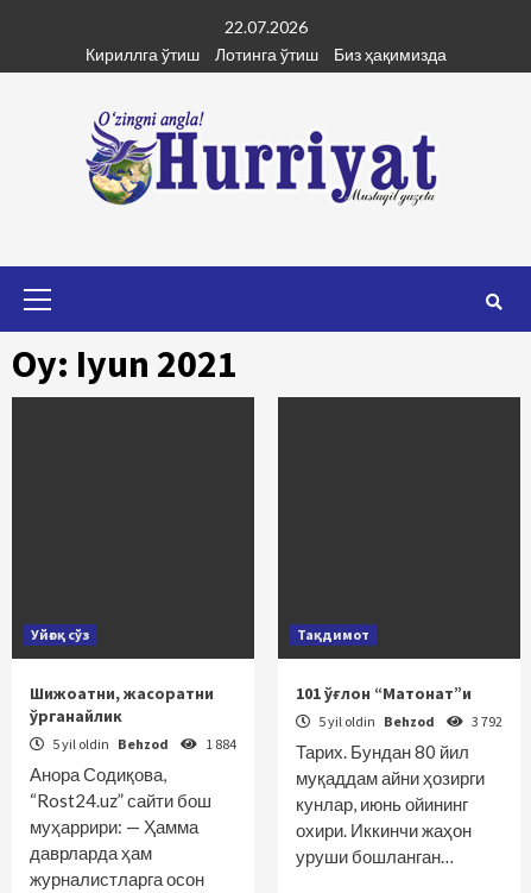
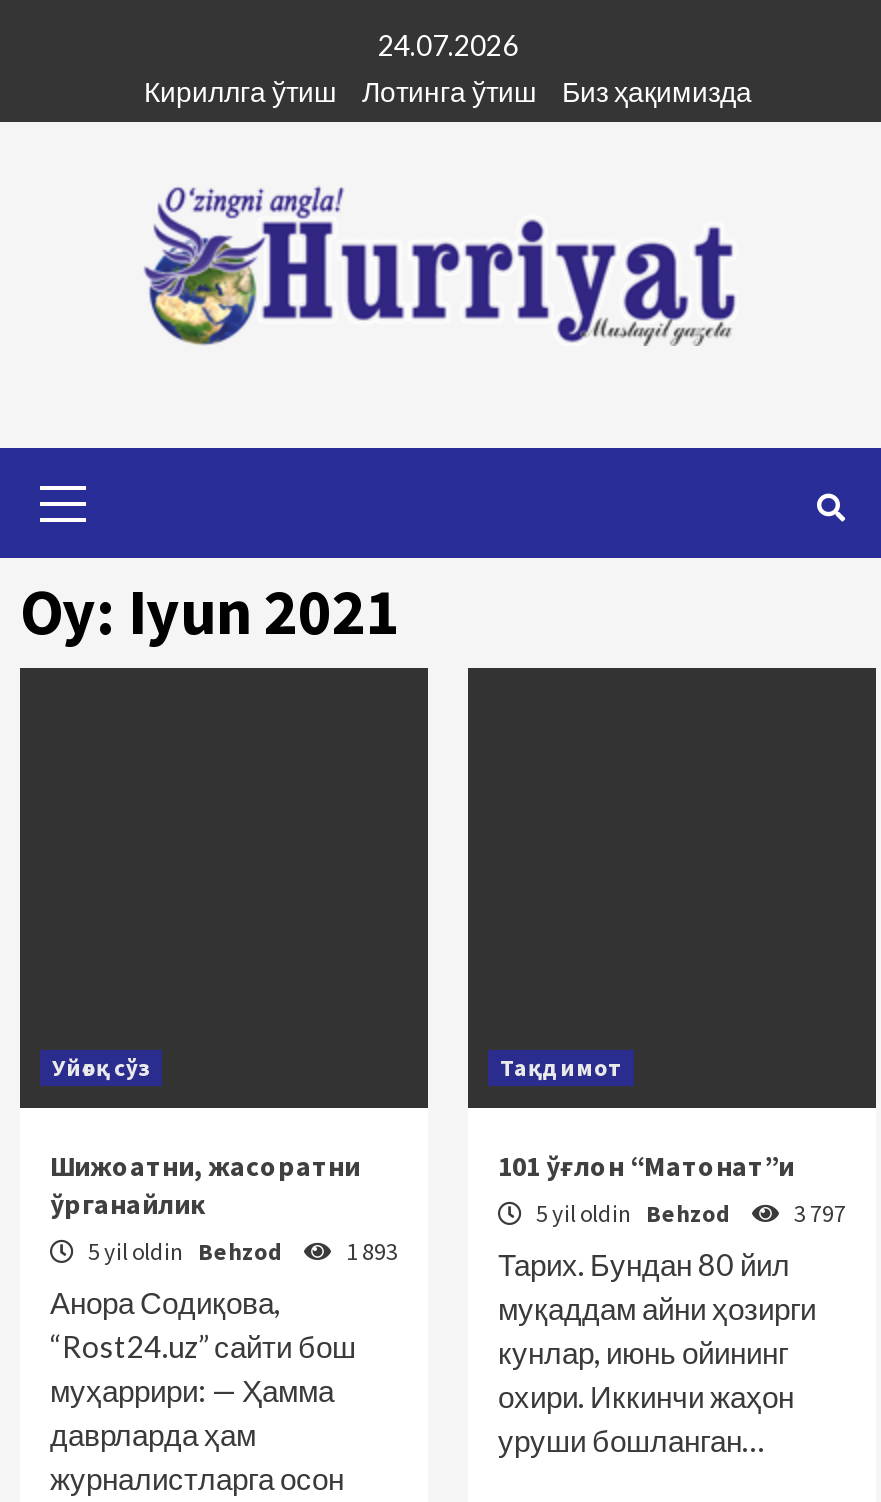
[225,17,308,37] 22.07.2026 -> [378,28,518,62] 24.07.2026
[316,712,502,730] 5 yil oldin Behzod 3 792 -> [532,1198,846,1228] 5 yil oldin Behzod 3 797
[50,735,236,753] 5 yil oldin Behzod 1 884 -> [84,1236,398,1266] 5 yil oldin Behzod 1 893

